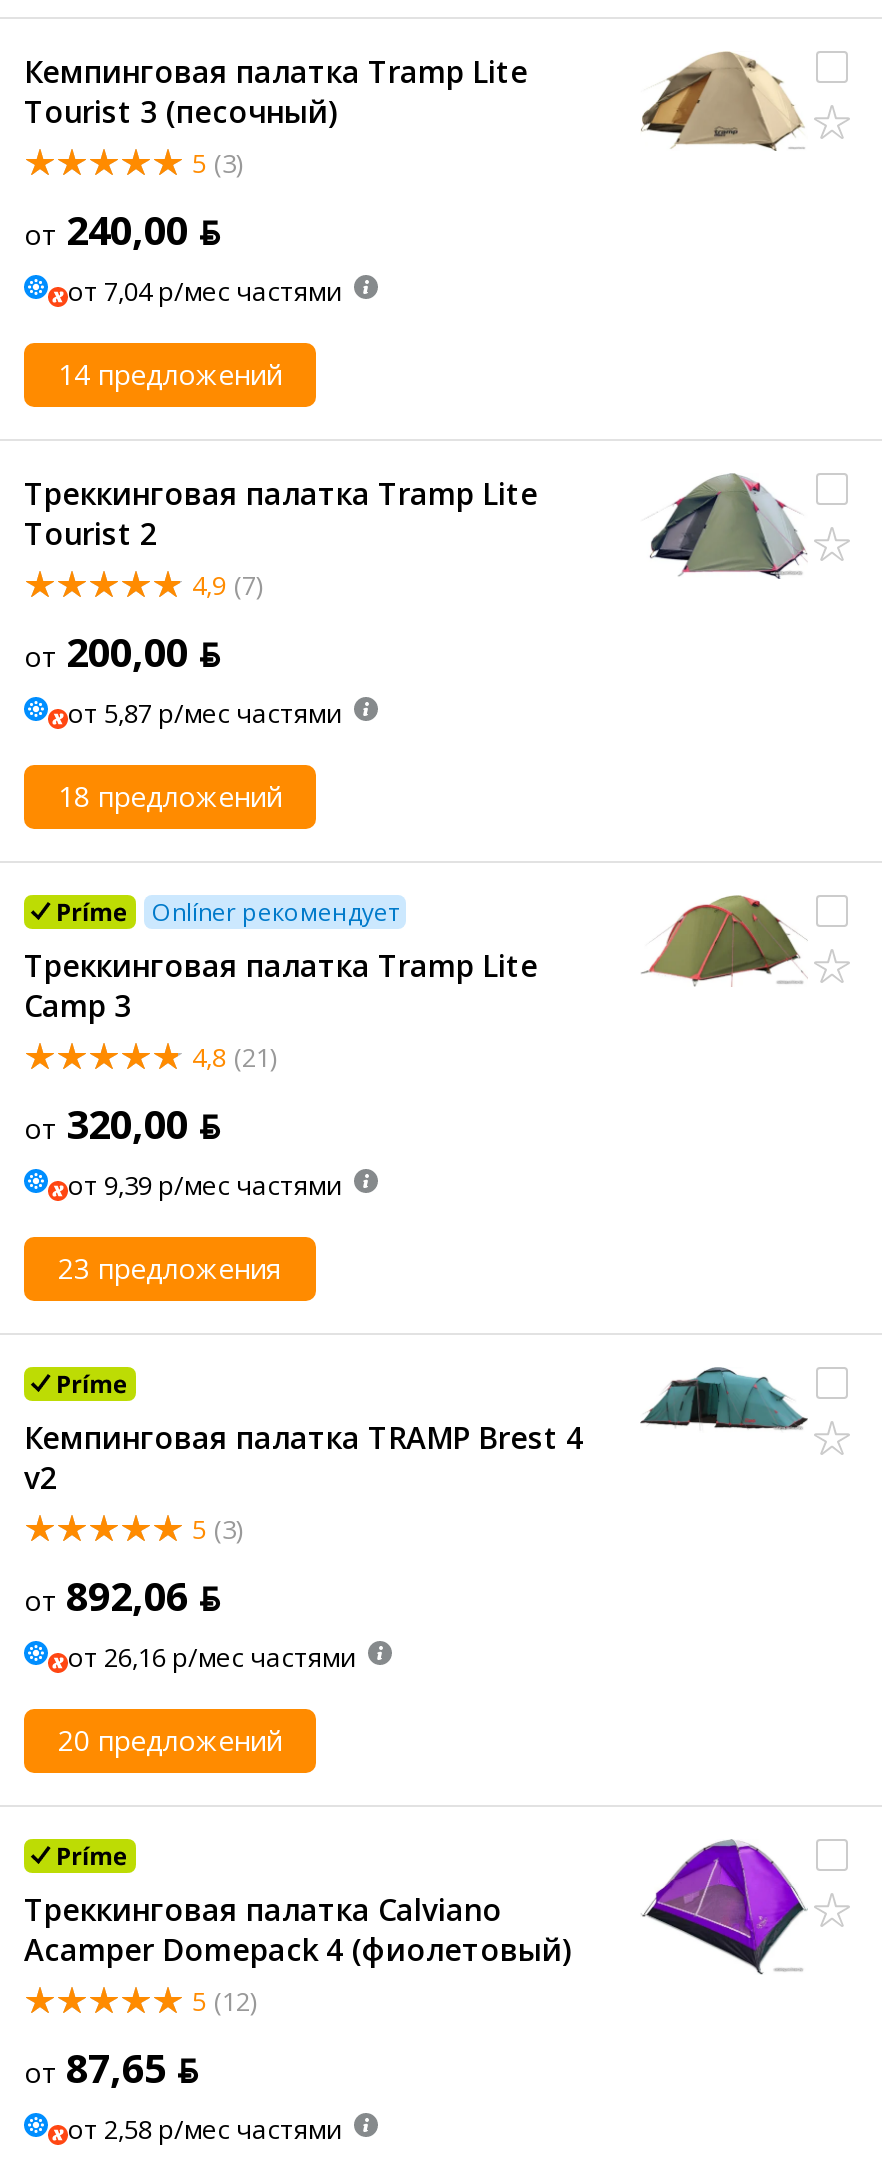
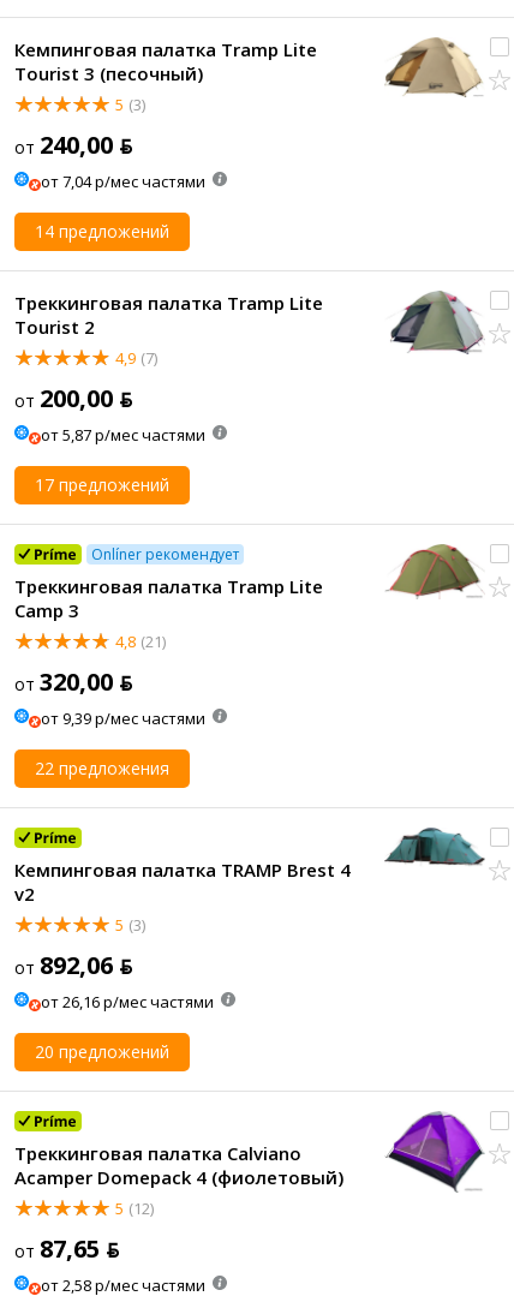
[58,777,282,815] 18 предложений -> [35,473,169,496] 17 предложений
[58,1249,282,1287] 23 предложения -> [35,757,169,780] 22 предложения

